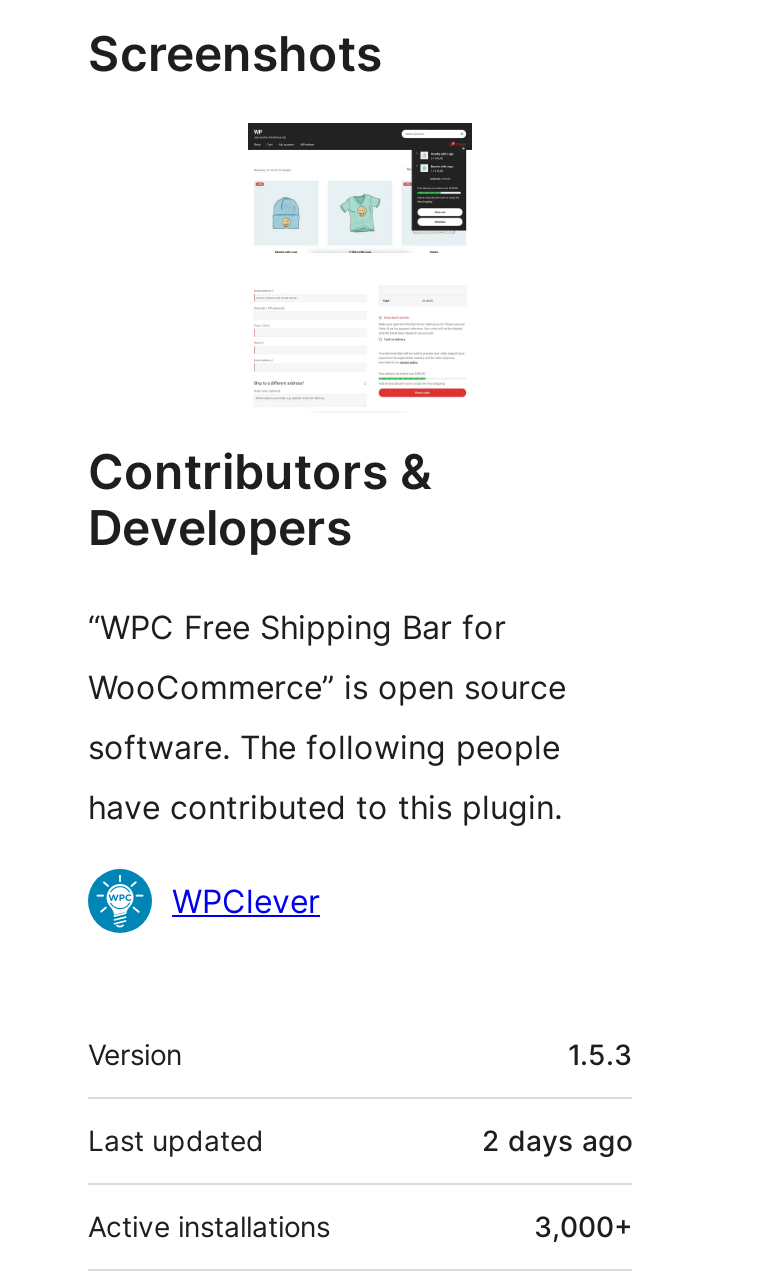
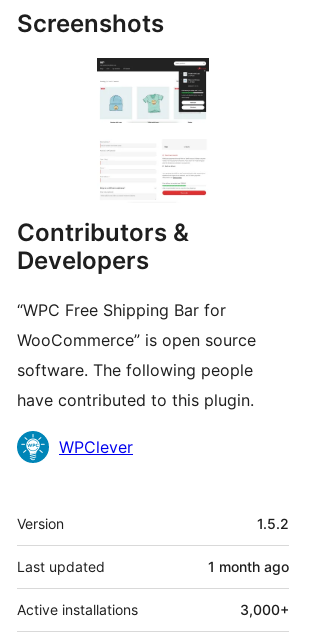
[568,1037,632,1071] 1.5.3 -> [257,515,289,532] 1.5.2
[482,1123,632,1157] 2 days ago -> [208,558,289,575] 1 month ago

